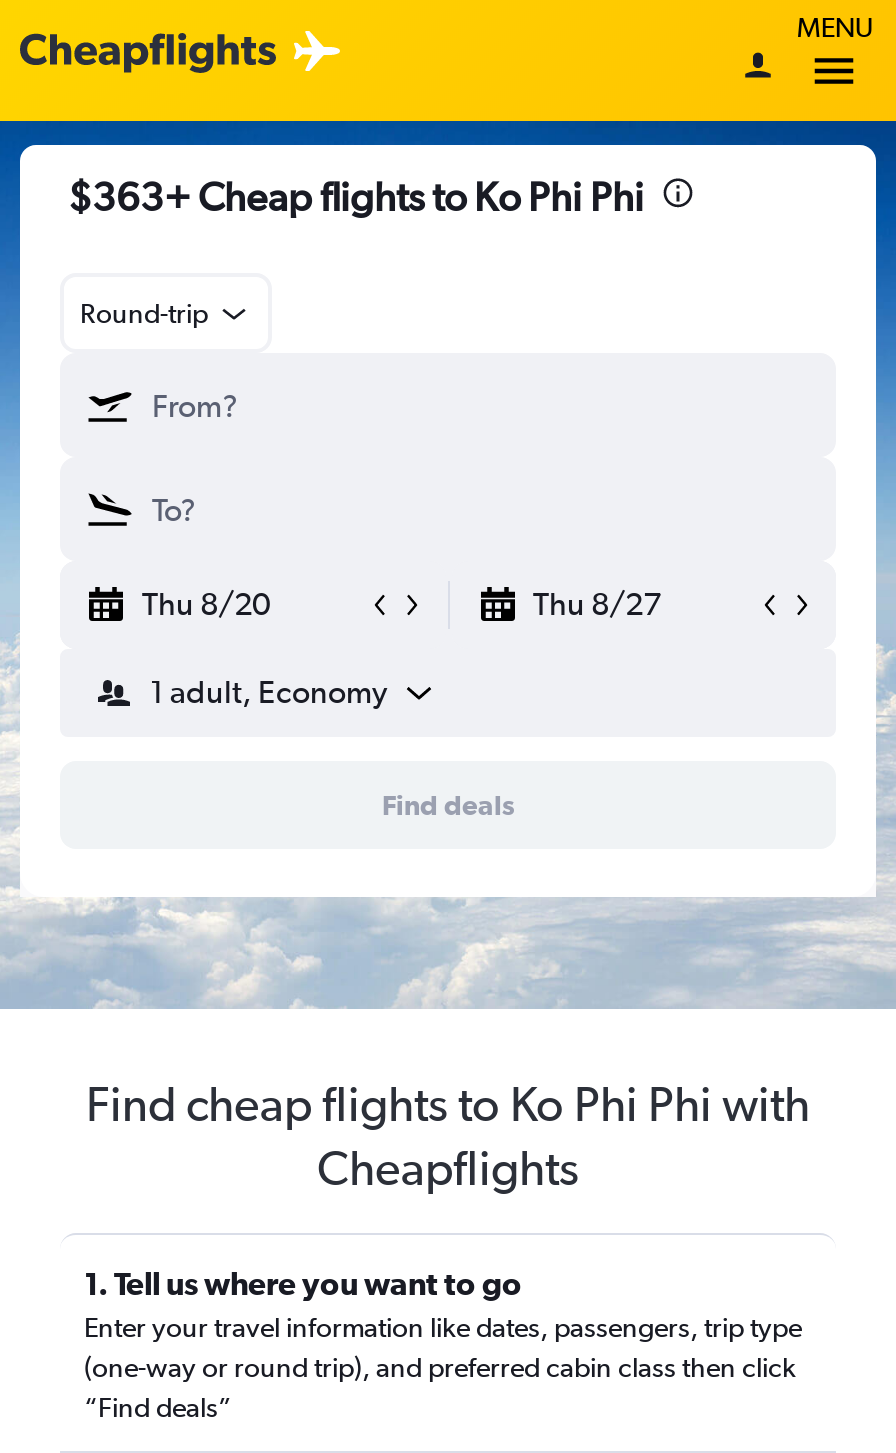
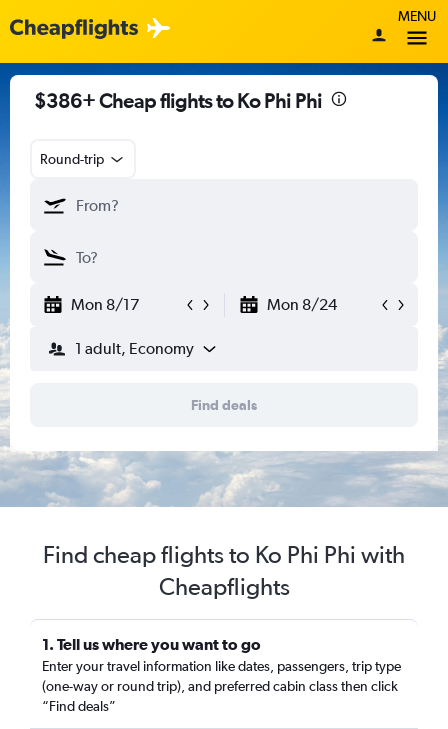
[68,173,644,219] $363+ Cheap flights to Ko Phi Phi -> [34,89,322,112] $386+ Cheap flights to Ko Phi Phi
[142,585,661,623] Thu 8/20 | Thu 8/27 -> [71,295,336,314] Mon 8/17 | Mon 8/24

